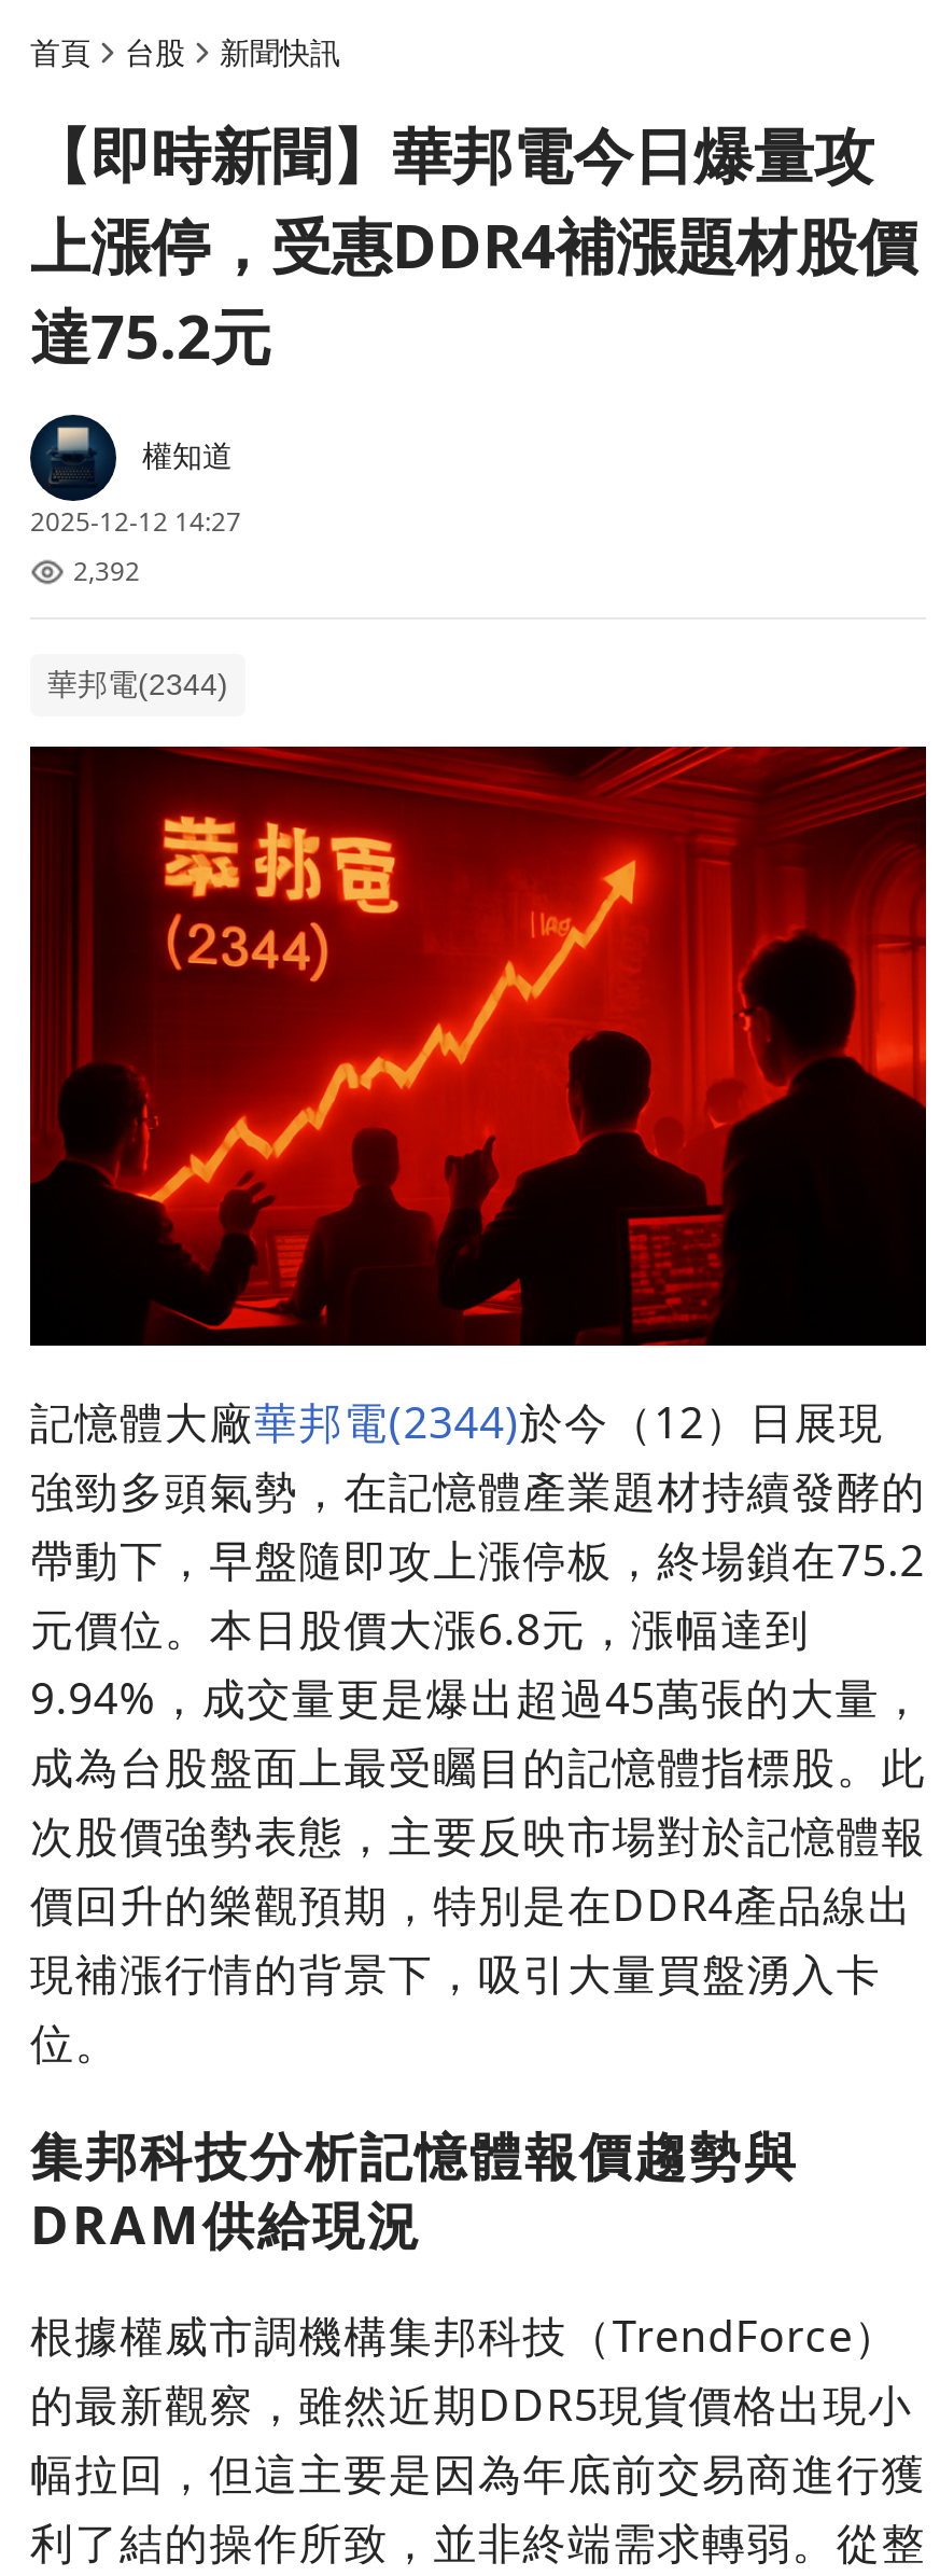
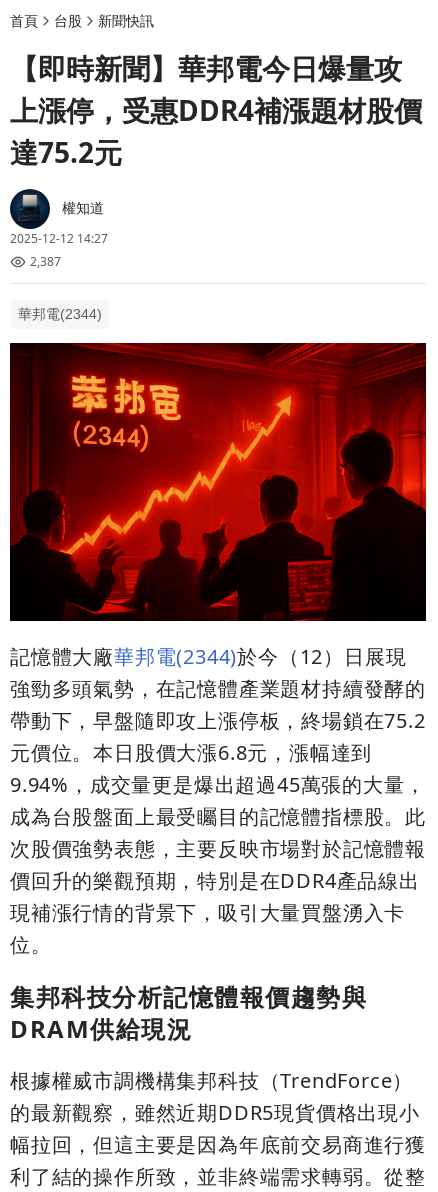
[73,553,140,589] 2,392 -> [30,253,61,270] 2,387

